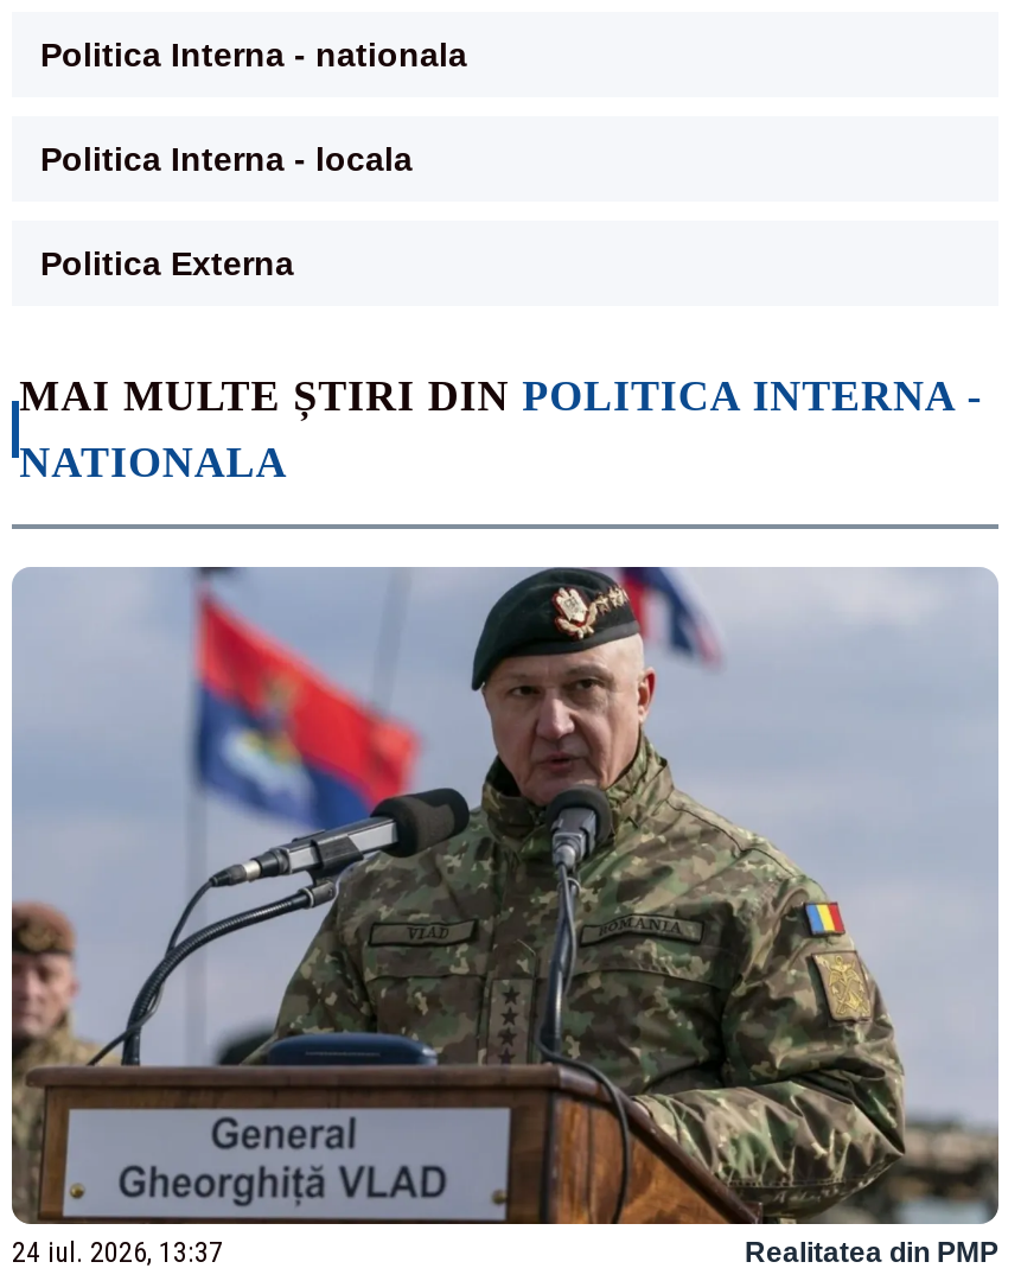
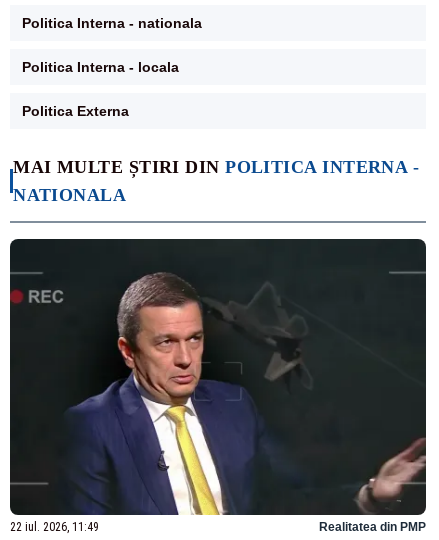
[9,565,998,1270] [image] | 24 iul. 2026, 13:37 -> [9,238,427,534] [image] | 22 iul. 2026, 11:49

